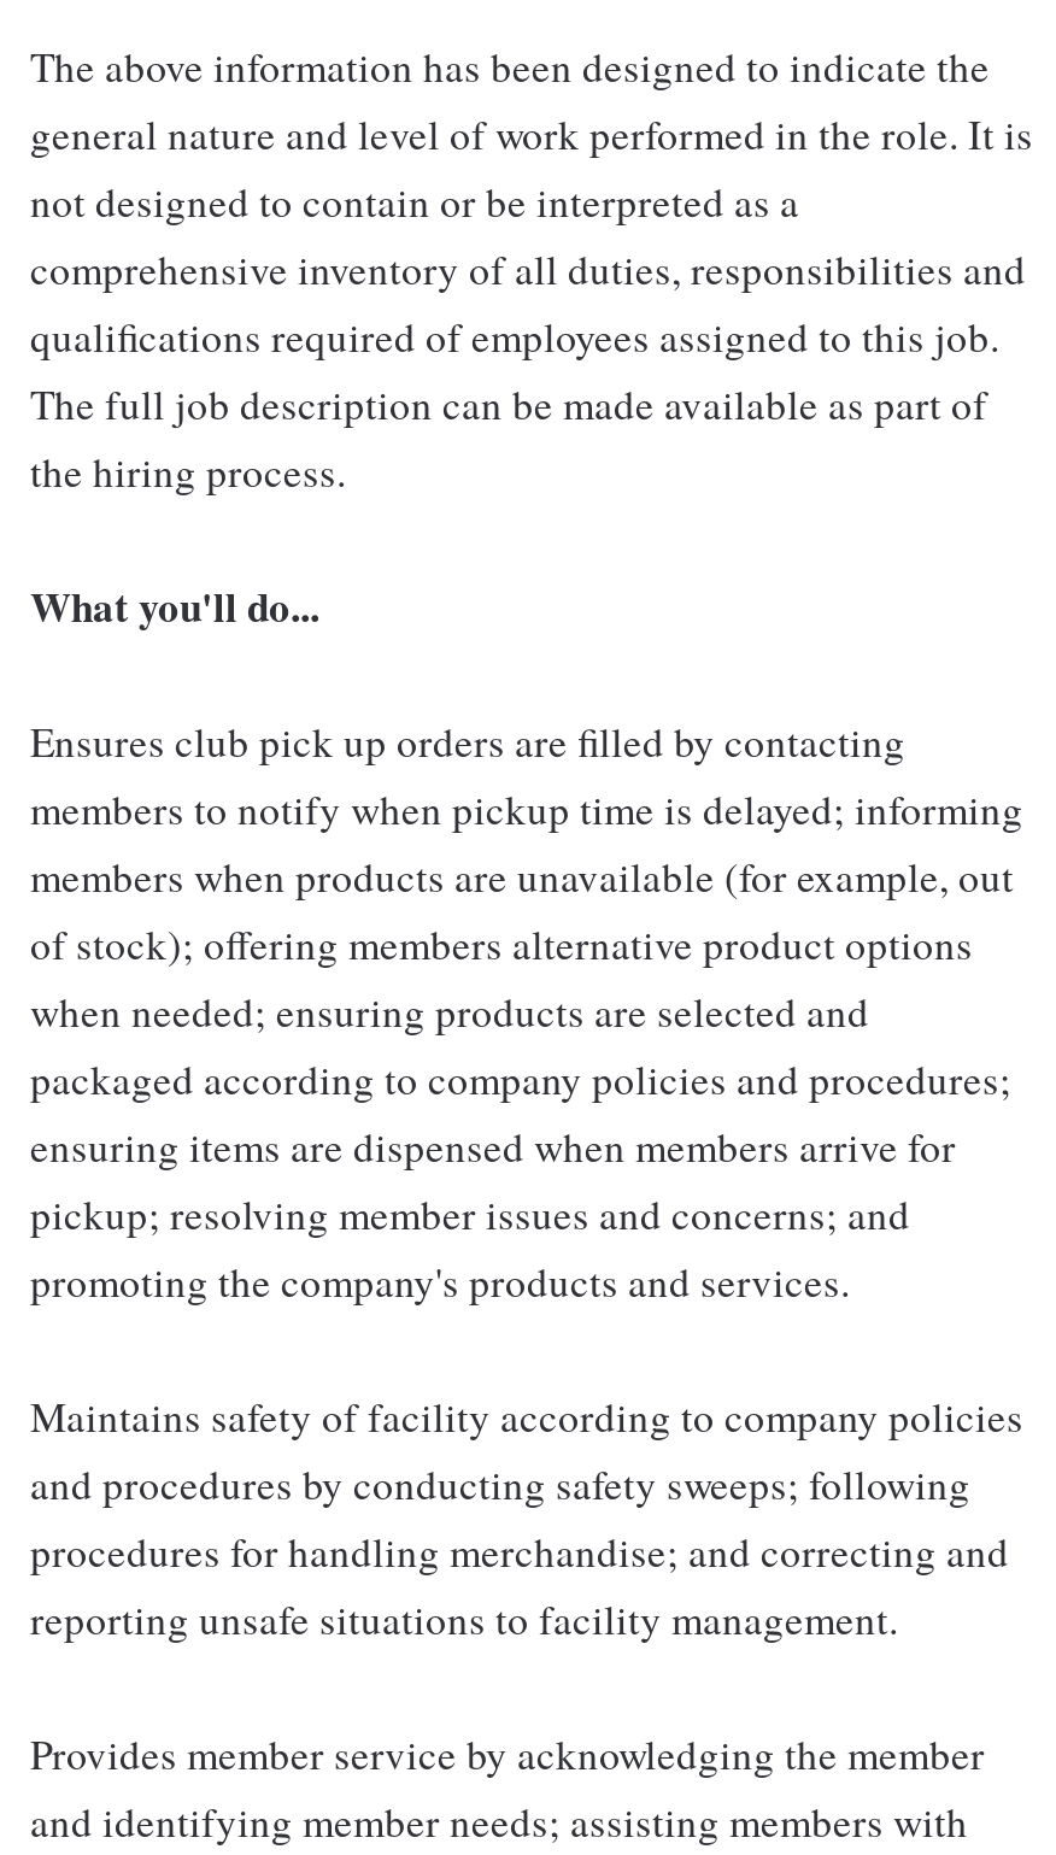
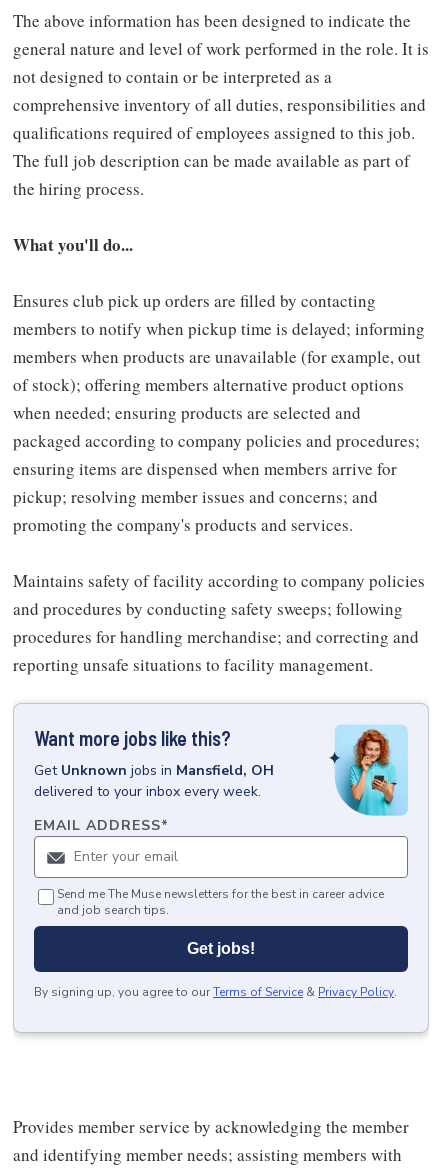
none -> [13,703,429,1036] [image] | Want more jobs like this? | Get Unknown jobs in Mansfield, OH | delivered to your inbox every week. | EMAIL ADDRESS*
none -> [34,886,397,1000] Send me The Muse newsletters for the best in career advice | and job search tips. | Get jobs! | By signing up, you agree to our Terms of Service & Privacy Policy.

